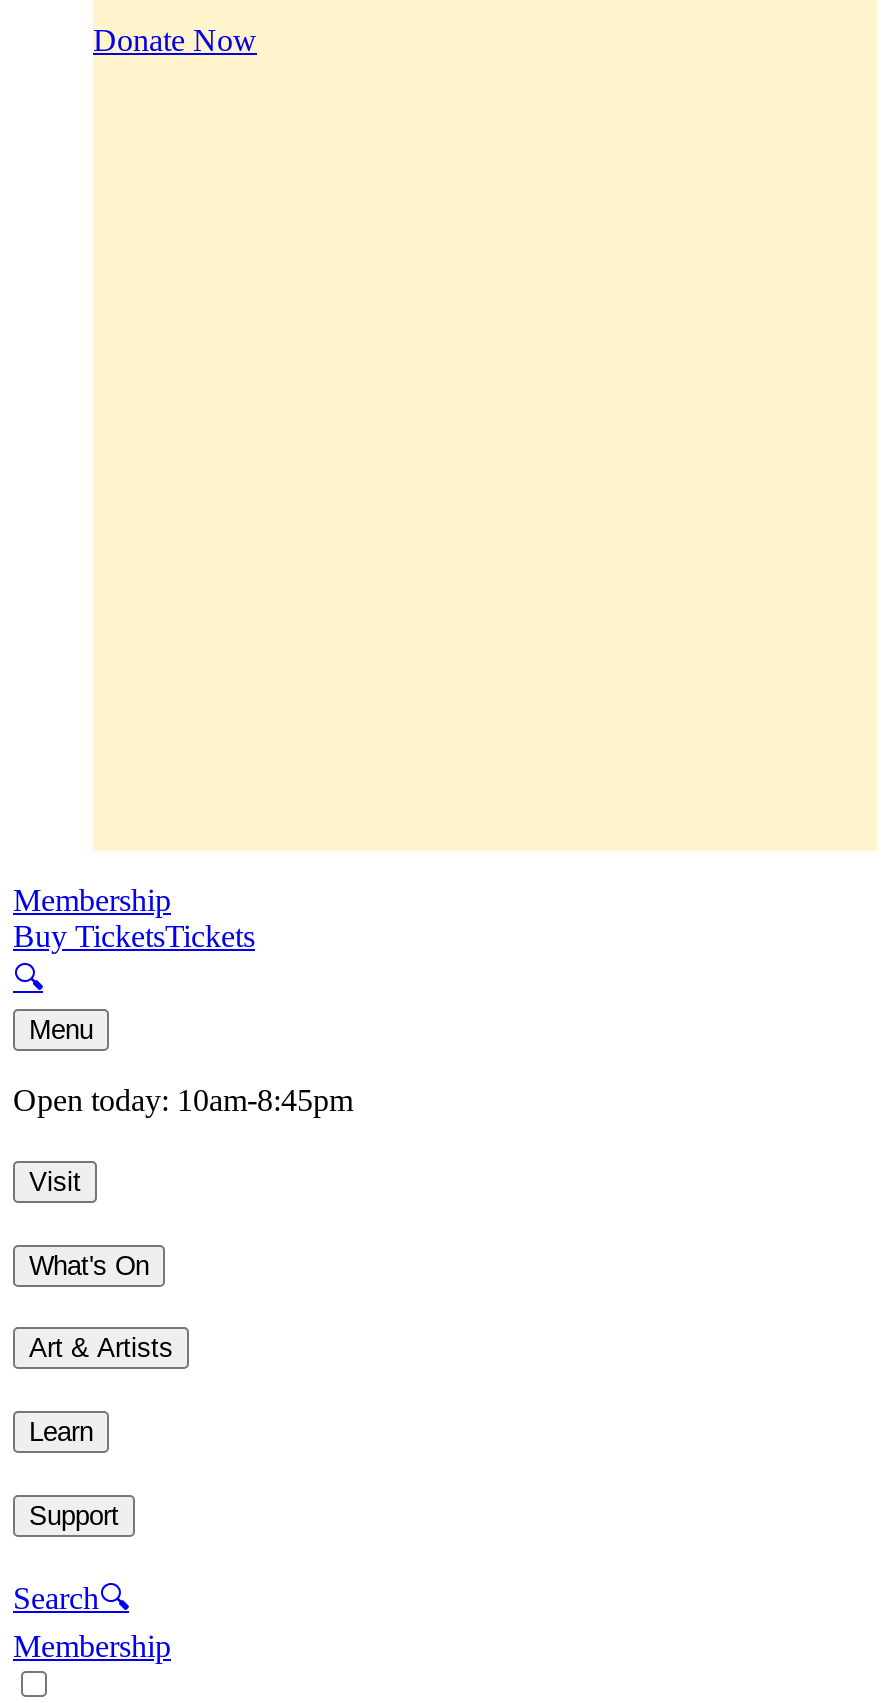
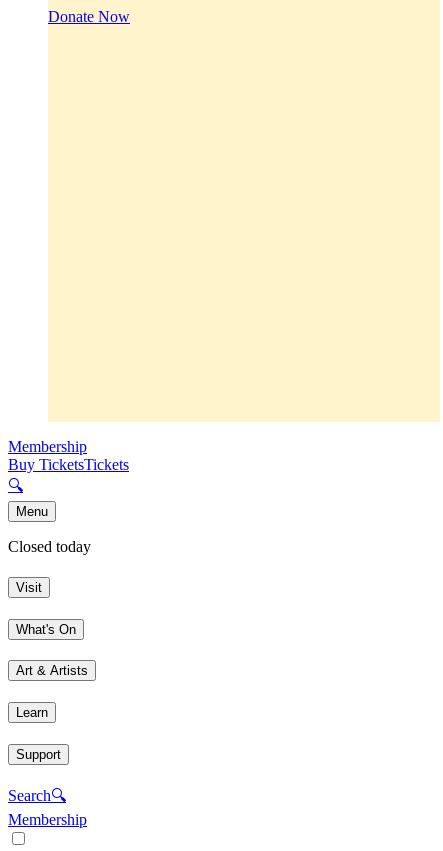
[13,1084,353,1118] Open today: 10am-8:45pm -> [8,538,91,555] Closed today

